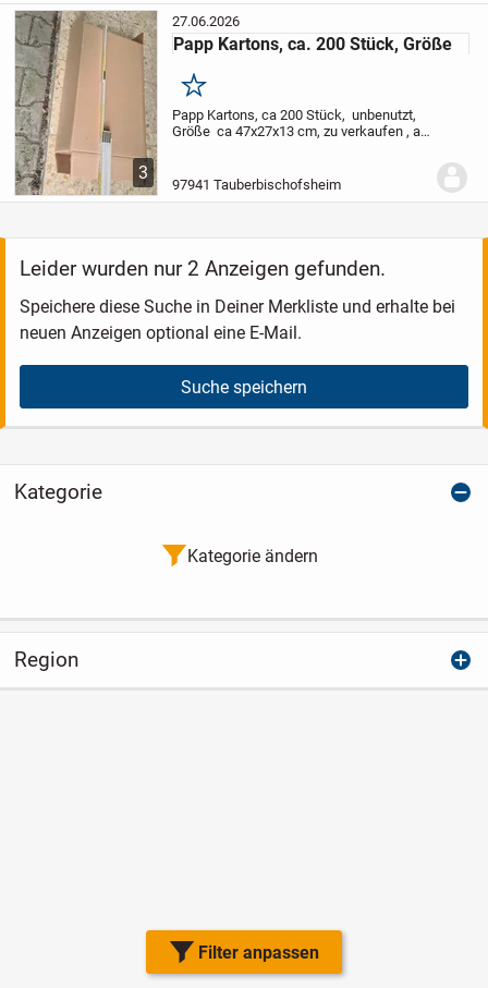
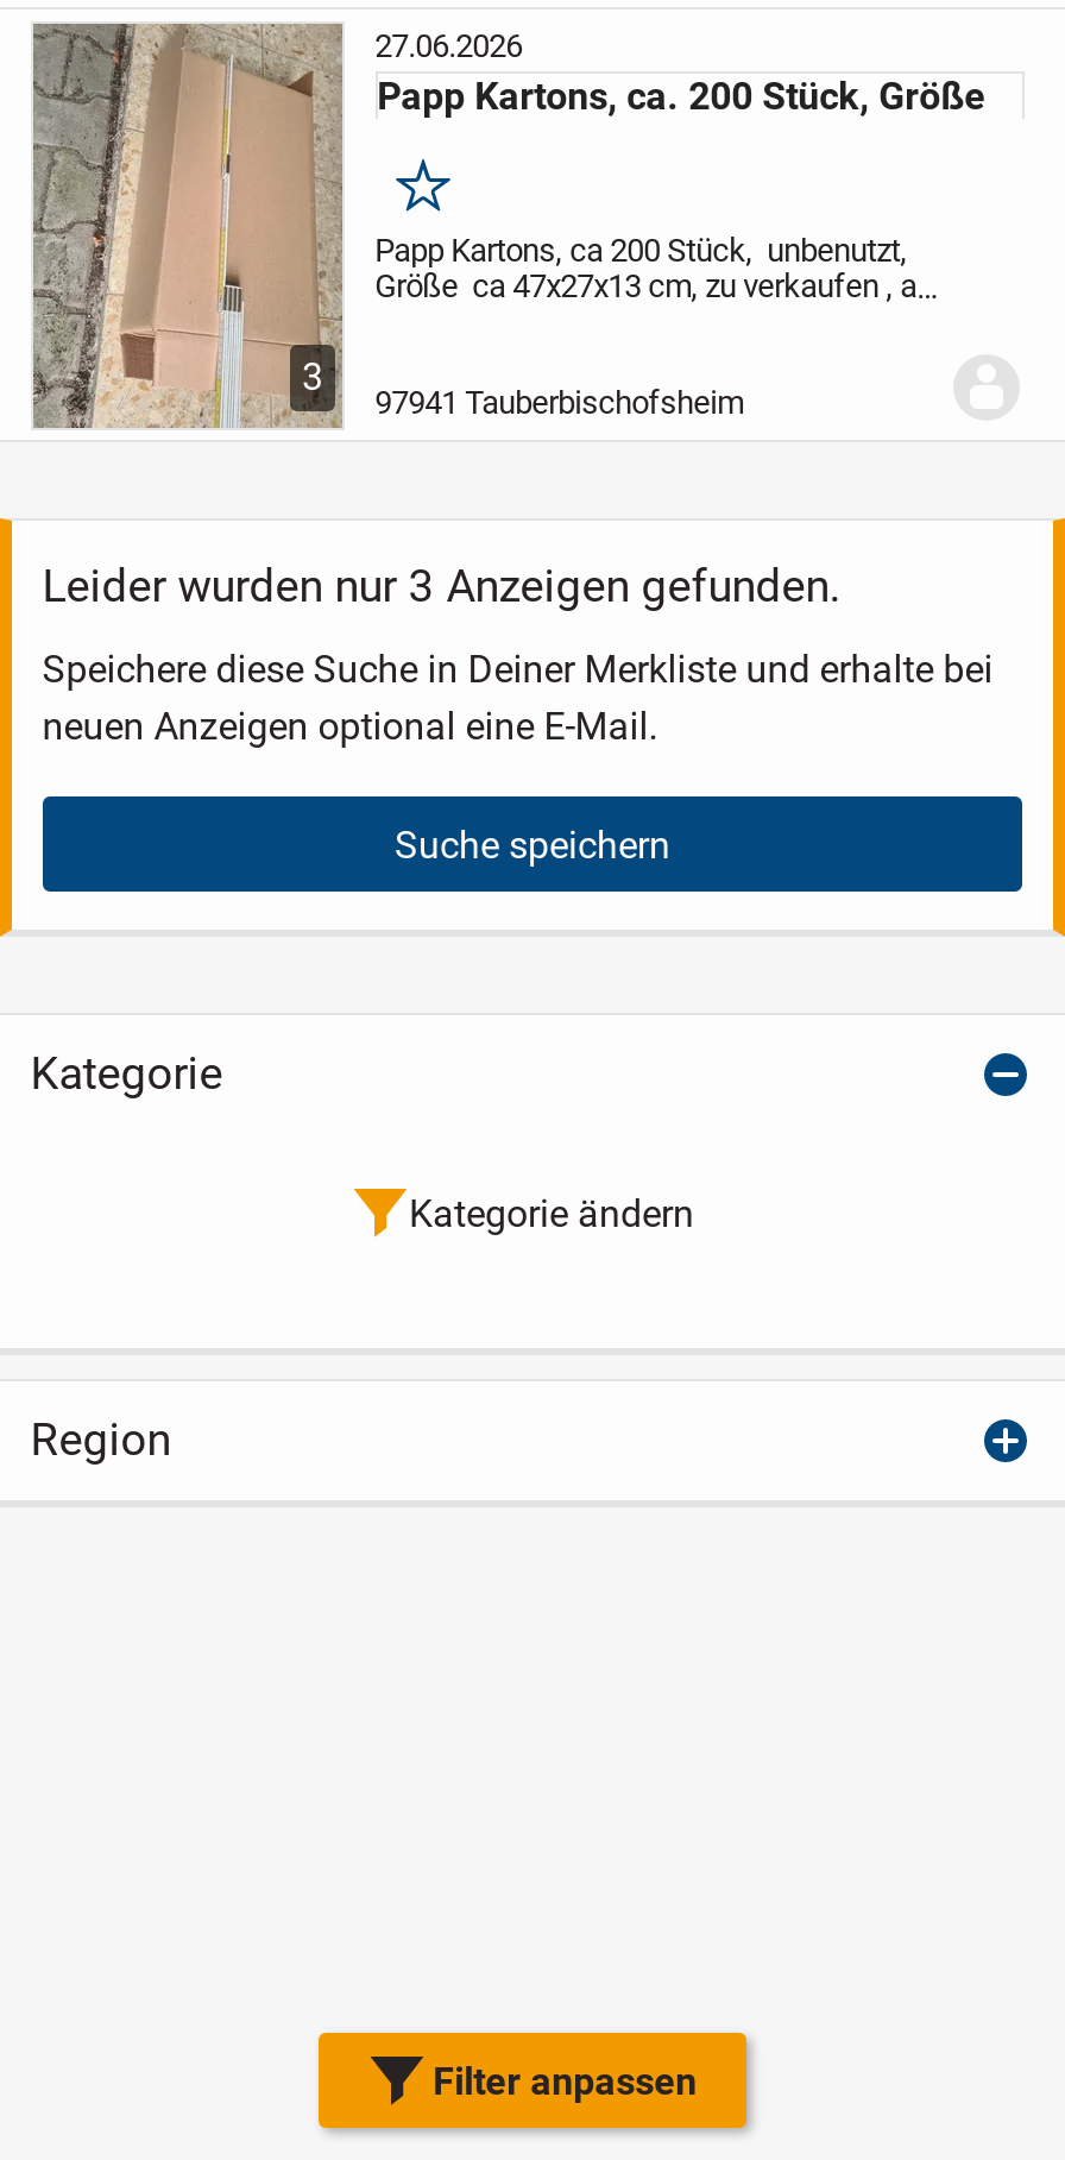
[19,256,385,281] Leider wurden nur 2 Anzeigen gefunden. -> [42,559,841,614] Leider wurden nur 3 Anzeigen gefunden.

